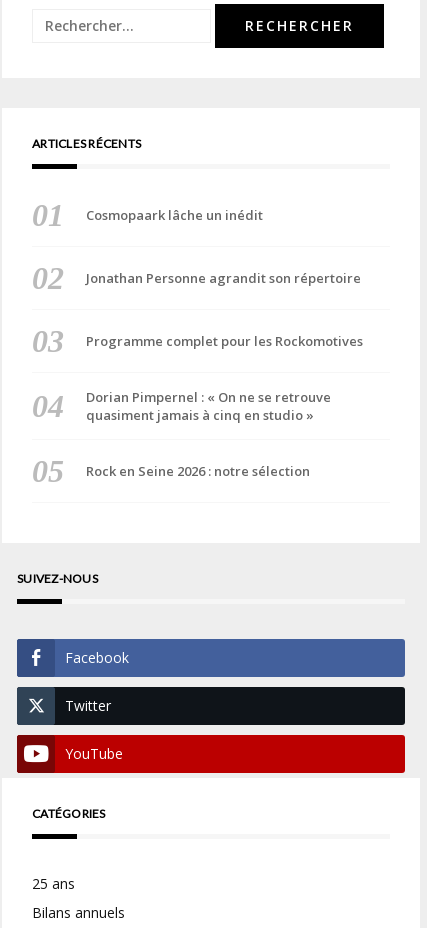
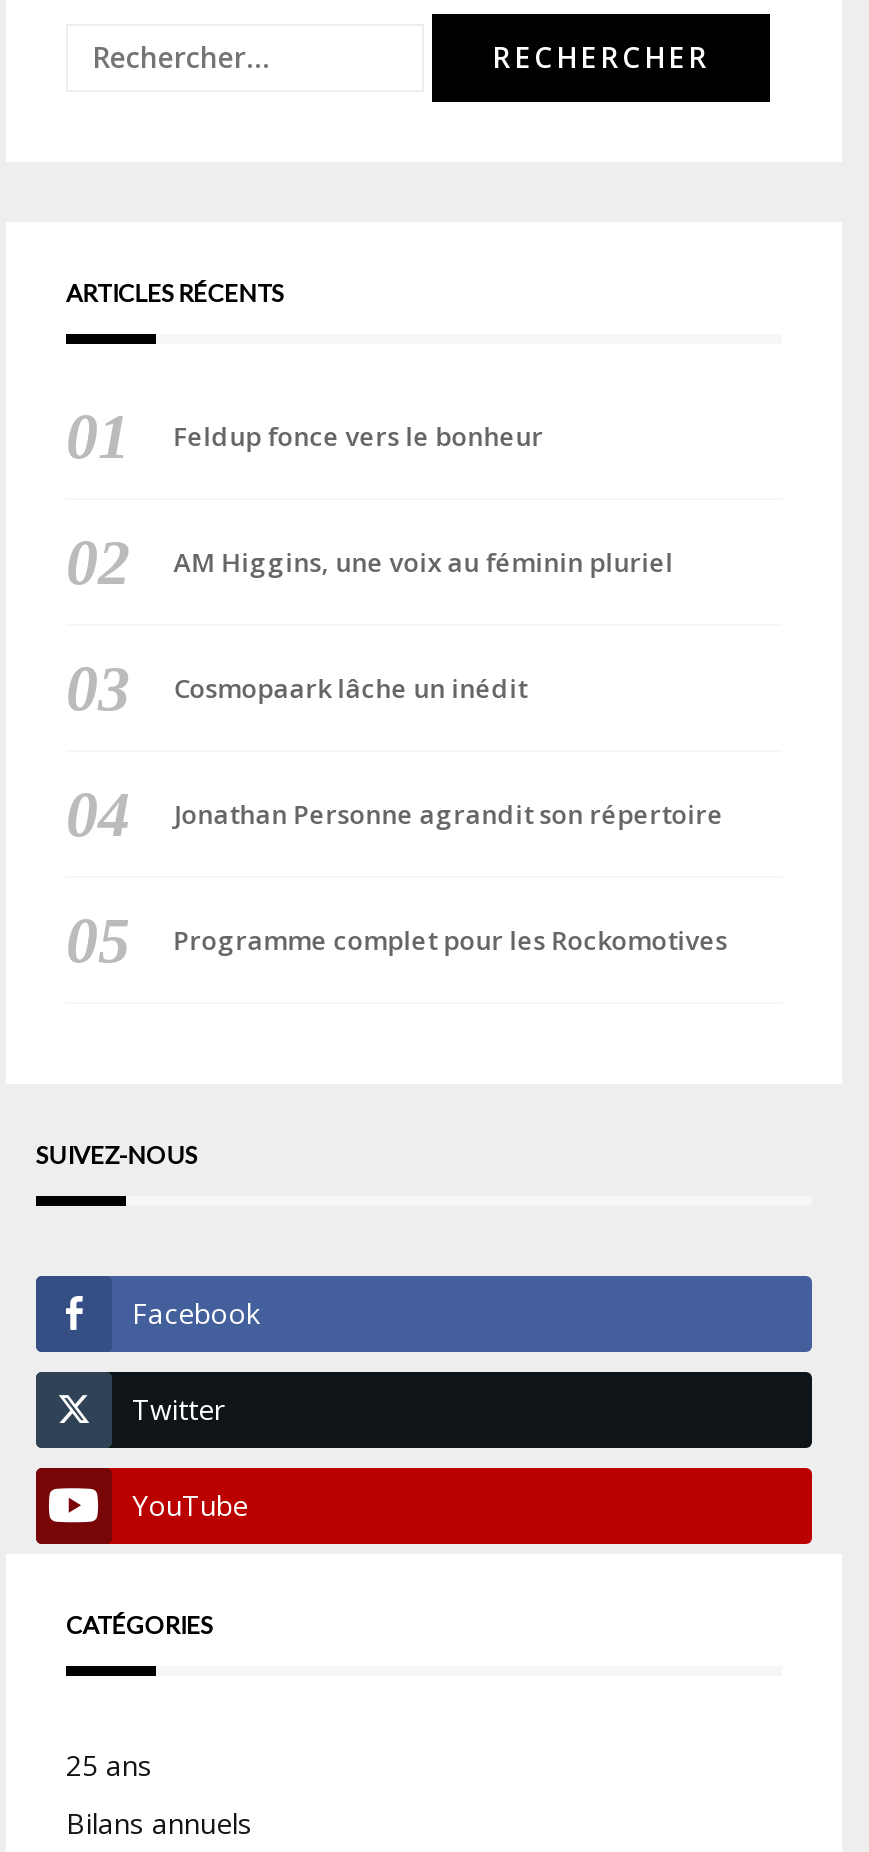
none -> [173,418,673,580] Feldup fonce vers le bonheur | AM Higgins, une voix au féminin pluriel
moved [86,206,363,350] -> [173,670,727,958]: Cosmopaark lâche un inédit | Jonathan Personne agrandit son répertoire | Programme complet pour les Rockomotives
[86,388,331,480] Dorian Pimpernel : « On ne se retrouve | quasiment jamais à cinq en studio » | Rock en Seine 2026 : notre sélection -> none

